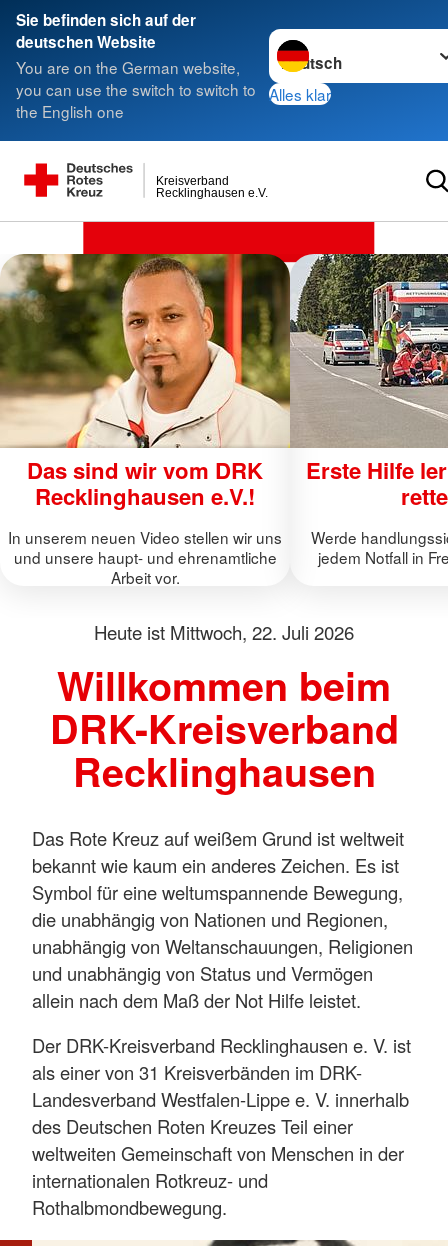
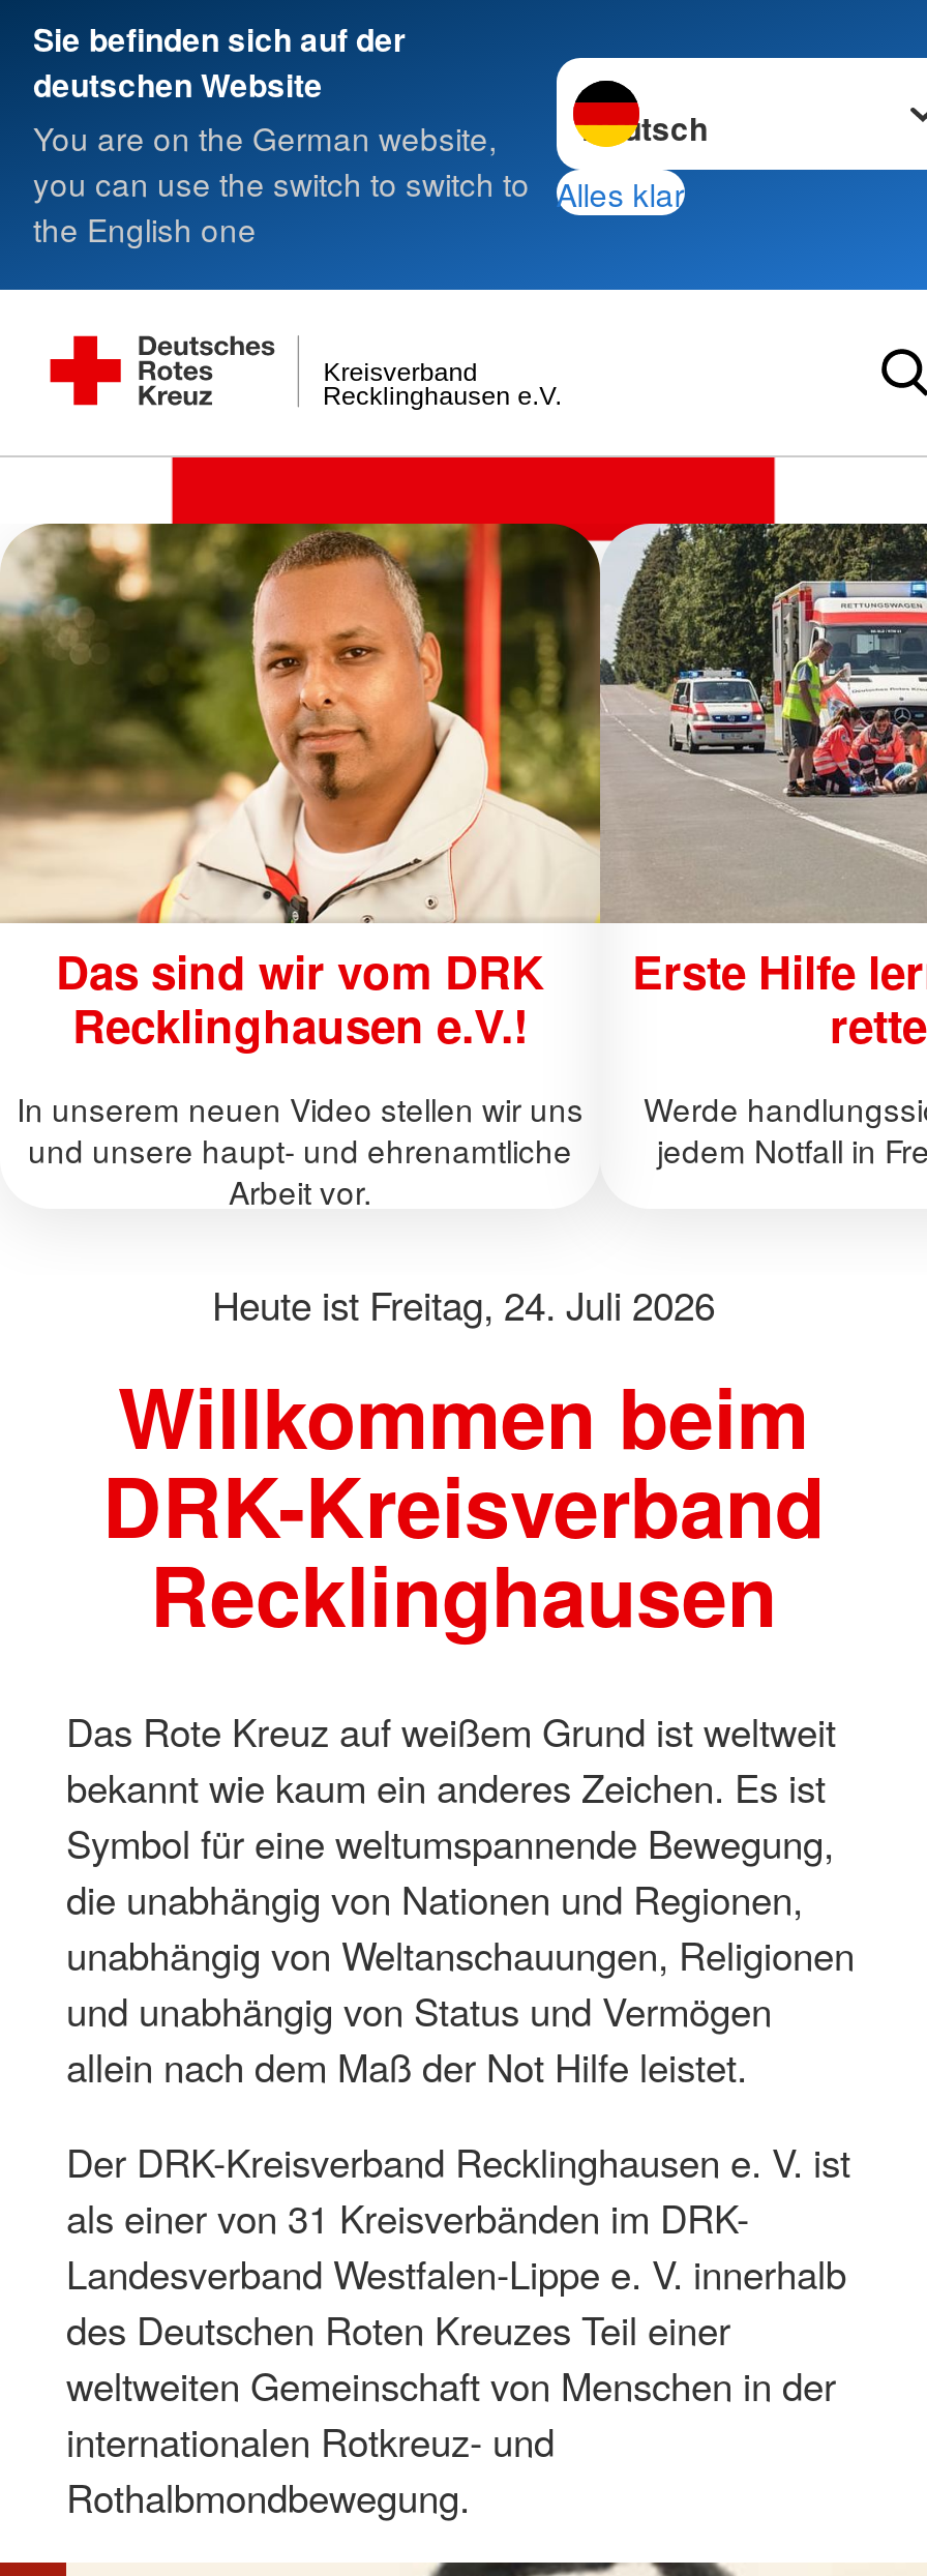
[94,619,354,645] Heute ist Mittwoch, 22. Juli 2026 -> [212,1278,715,1332] Heute ist Freitag, 24. Juli 2026

